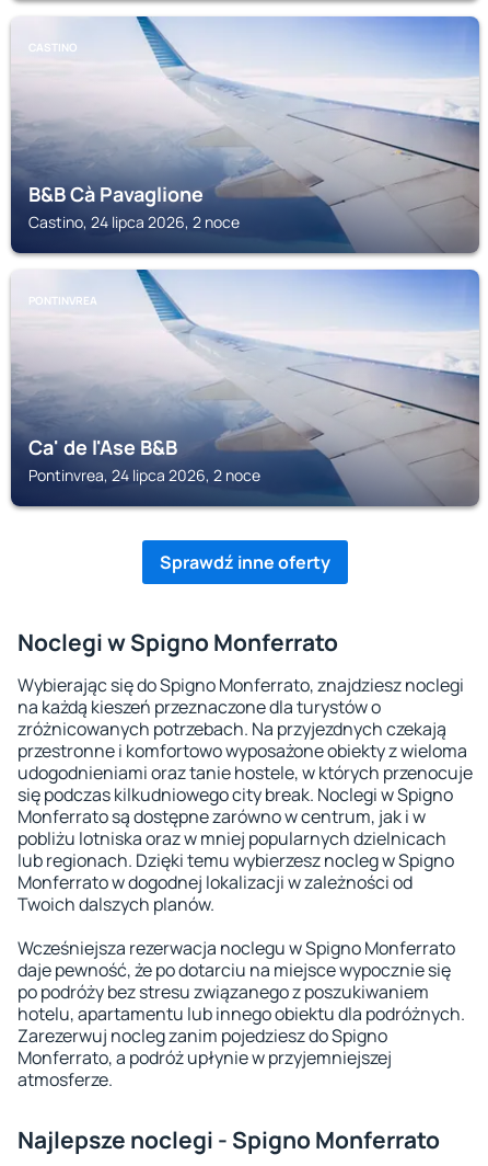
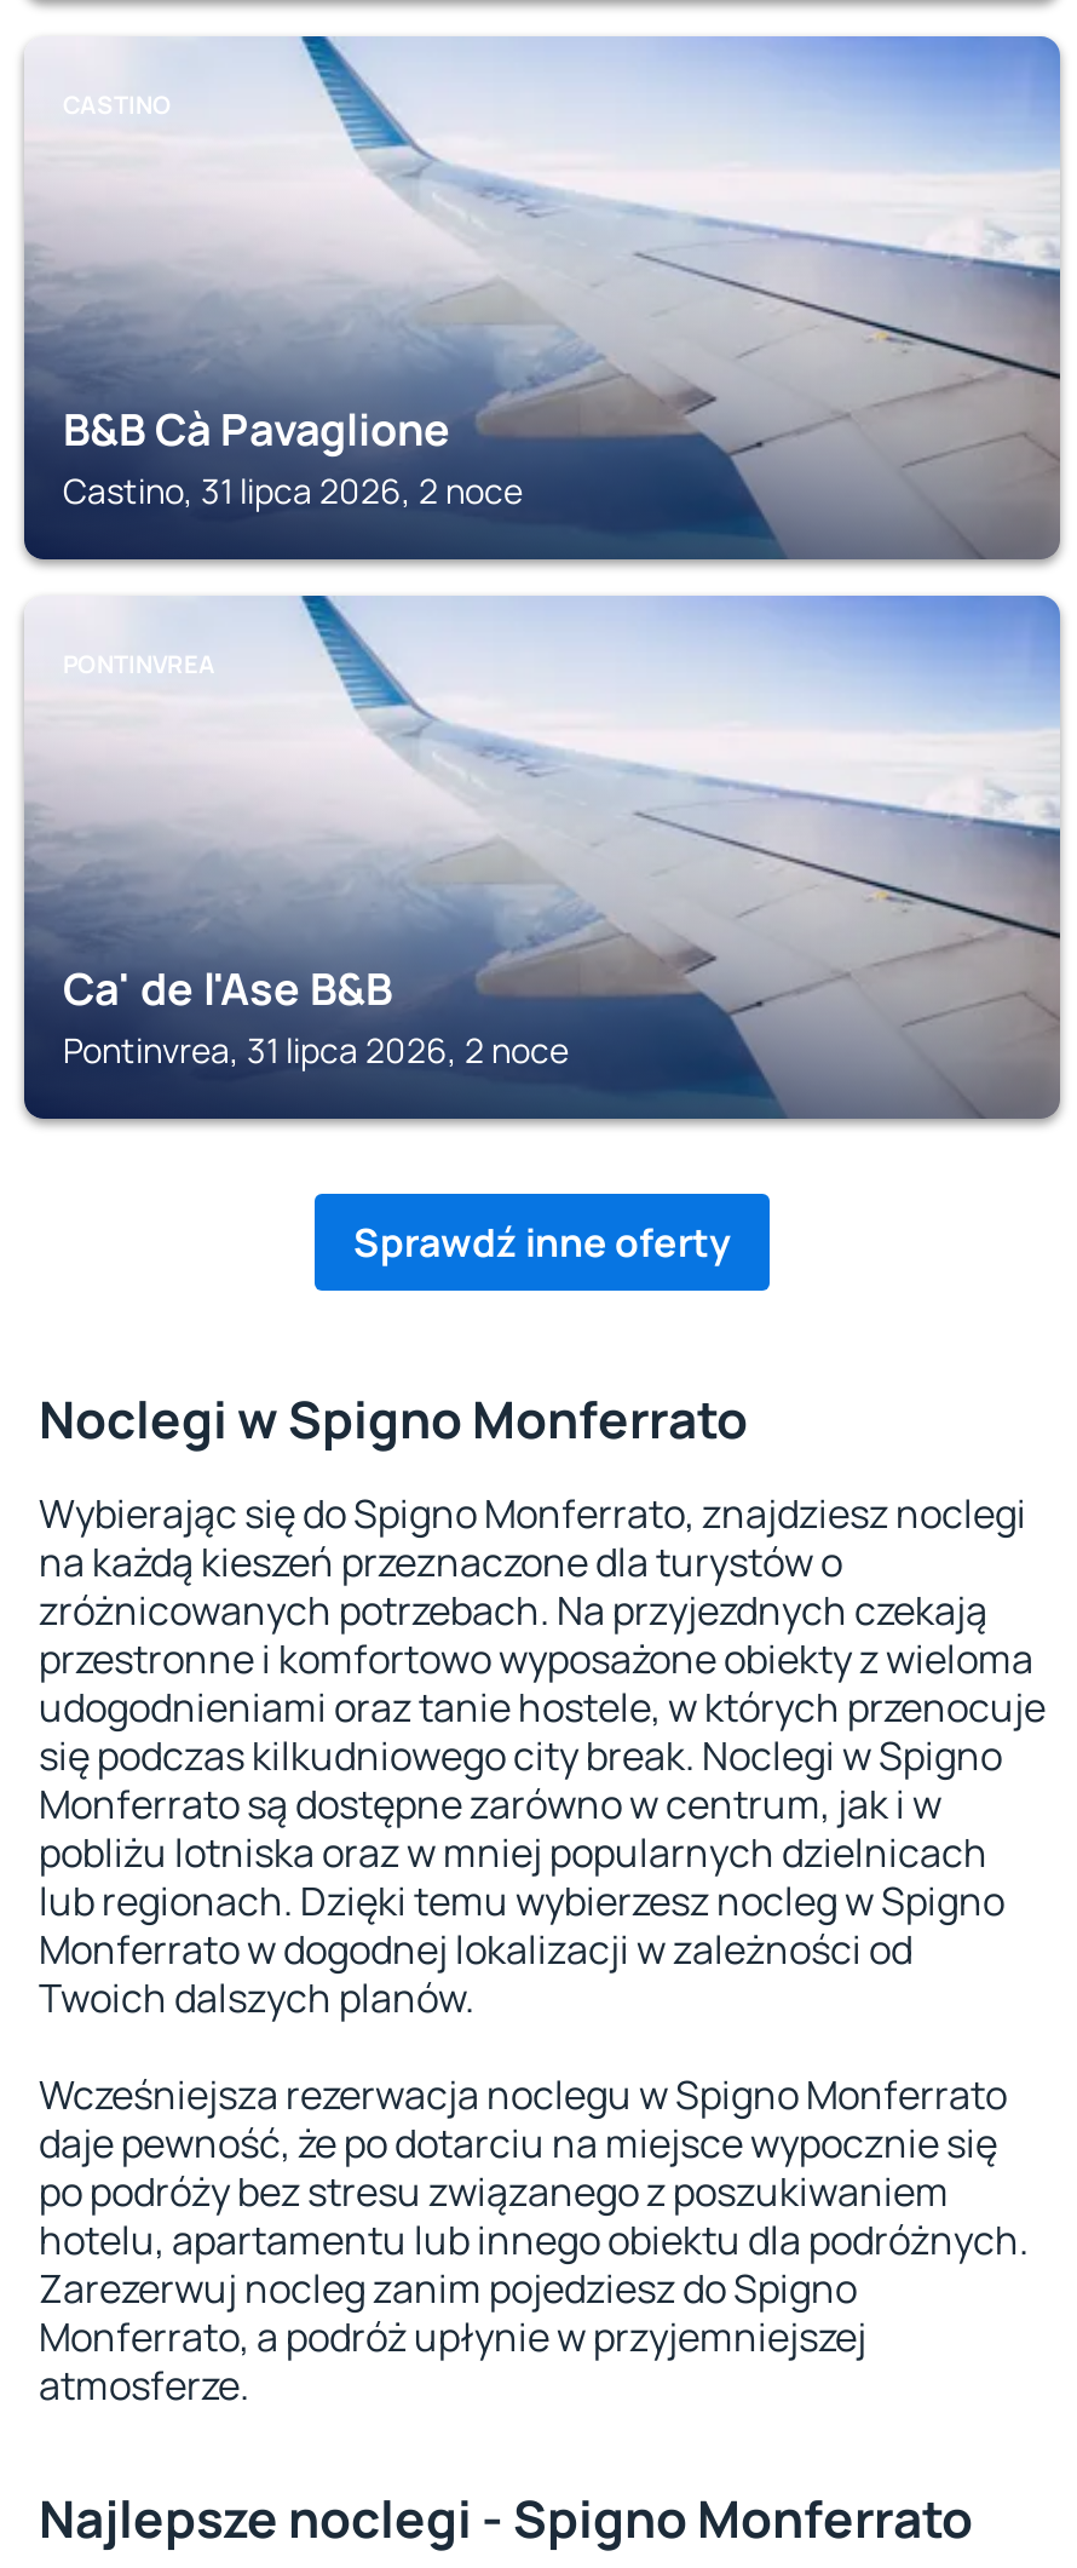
[28,212,240,232] Castino, 24 lipca 2026, 2 noce -> [63,467,523,513] Castino, 31 lipca 2026, 2 noce
[28,465,260,485] Pontinvrea, 24 lipca 2026, 2 noce -> [63,1027,569,1073] Pontinvrea, 31 lipca 2026, 2 noce

